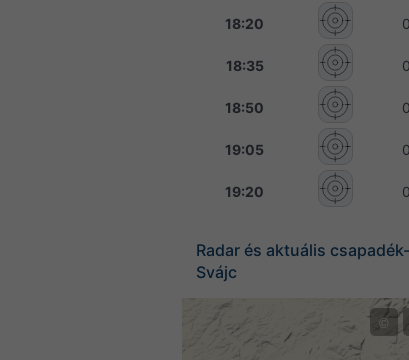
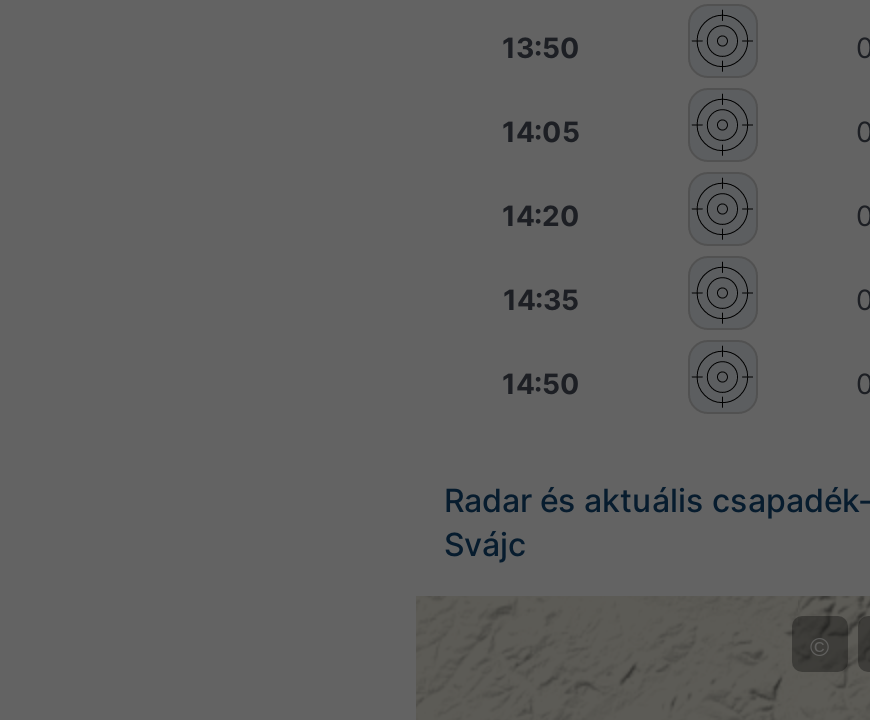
[225,14,264,31] 18:20 -> [502,29,580,63] 13:50
[225,56,263,73] 18:35 -> [502,113,580,147] 14:05
[225,98,264,115] 18:50 -> [502,197,580,231] 14:20
[225,140,264,157] 19:05 -> [503,281,579,315] 14:35
[225,182,264,199] 19:20 -> [502,365,580,399] 14:50

